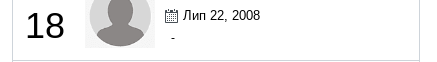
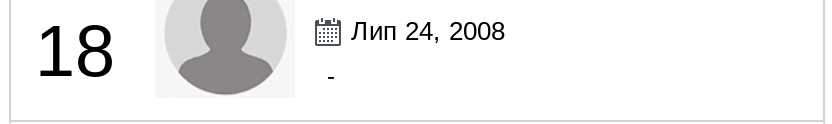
[183,8,260,23] Лип 22, 2008 -> [351,15,505,45] Лип 24, 2008

